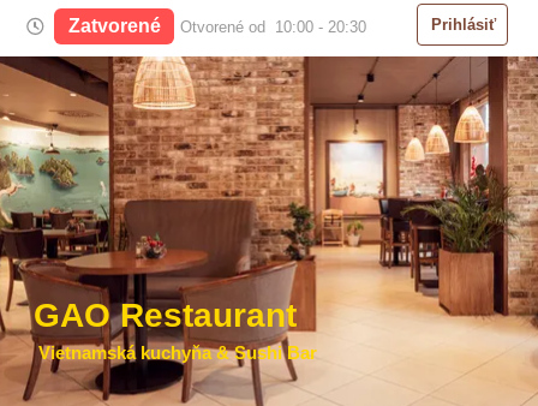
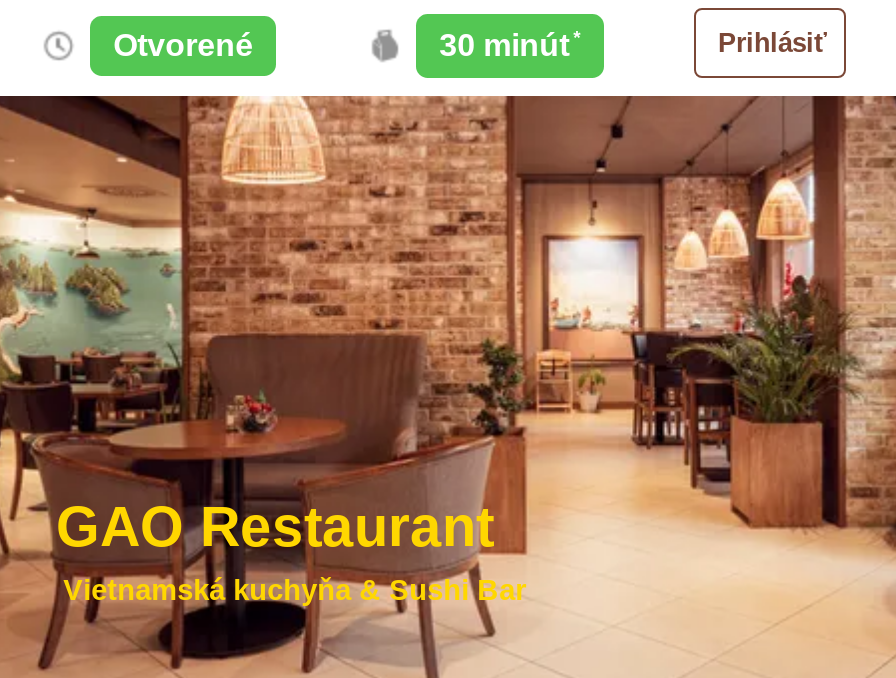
[68,16,366,36] Zatvorené | Otvorené od 10:00 - 20:30 -> [113,26,581,62] Otvorené | 30 minút *

